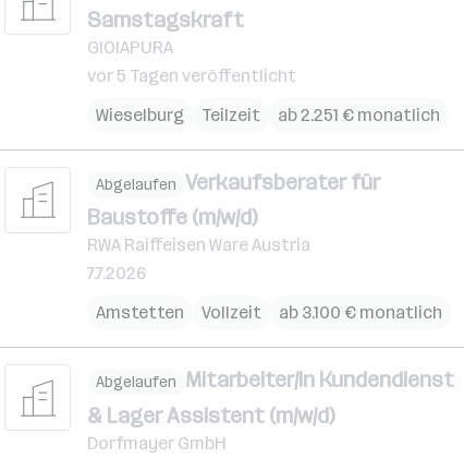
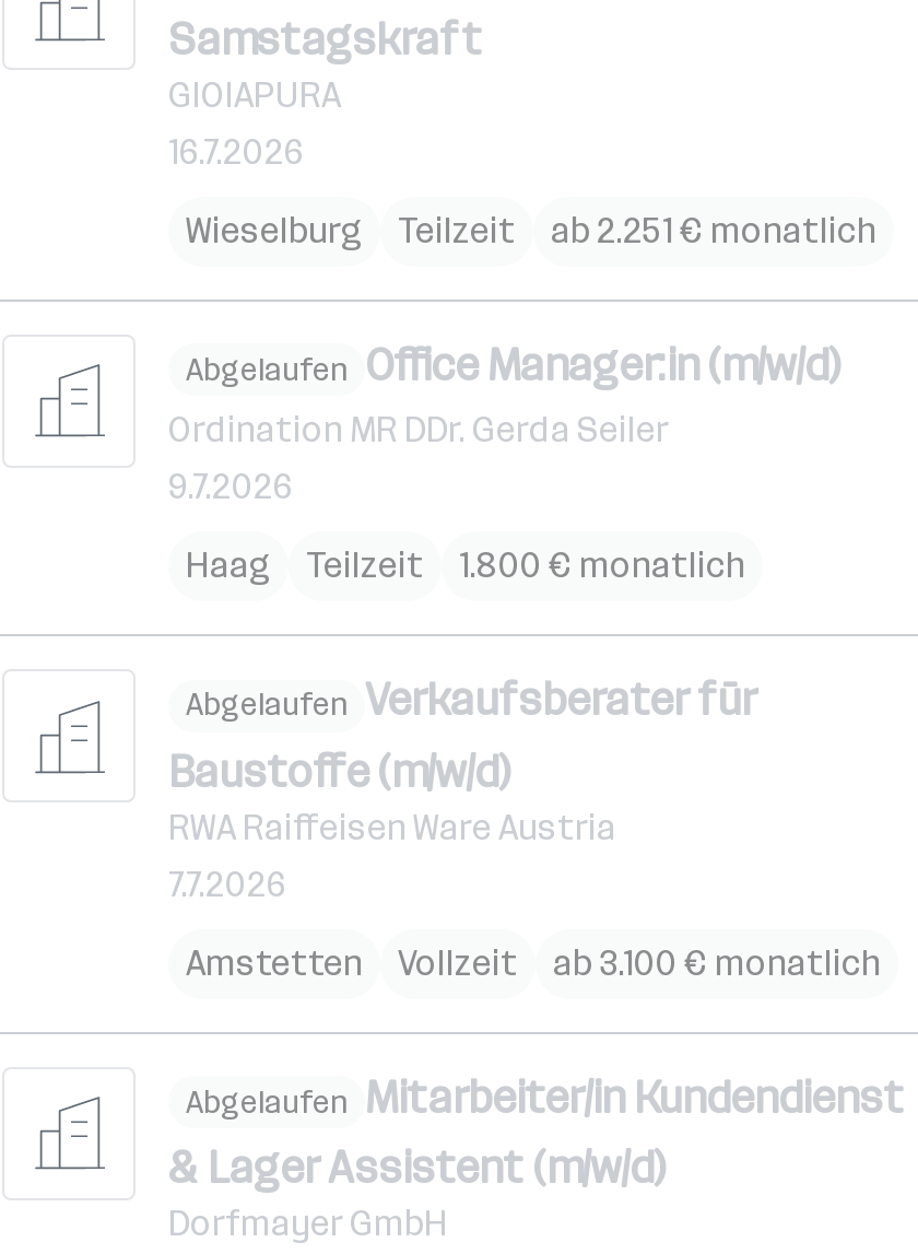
[87,65,296,86] vor 5 Tagen veröffentlicht -> [168,130,304,172] 16.7.2026
none -> [168,338,839,586] Abgelaufen Office Manager:in (m/w/d) | Ordination MR DDr. Gerda Seiler | 9.7.2026 | Haag | Teilzeit | 1.800 € monatlich

